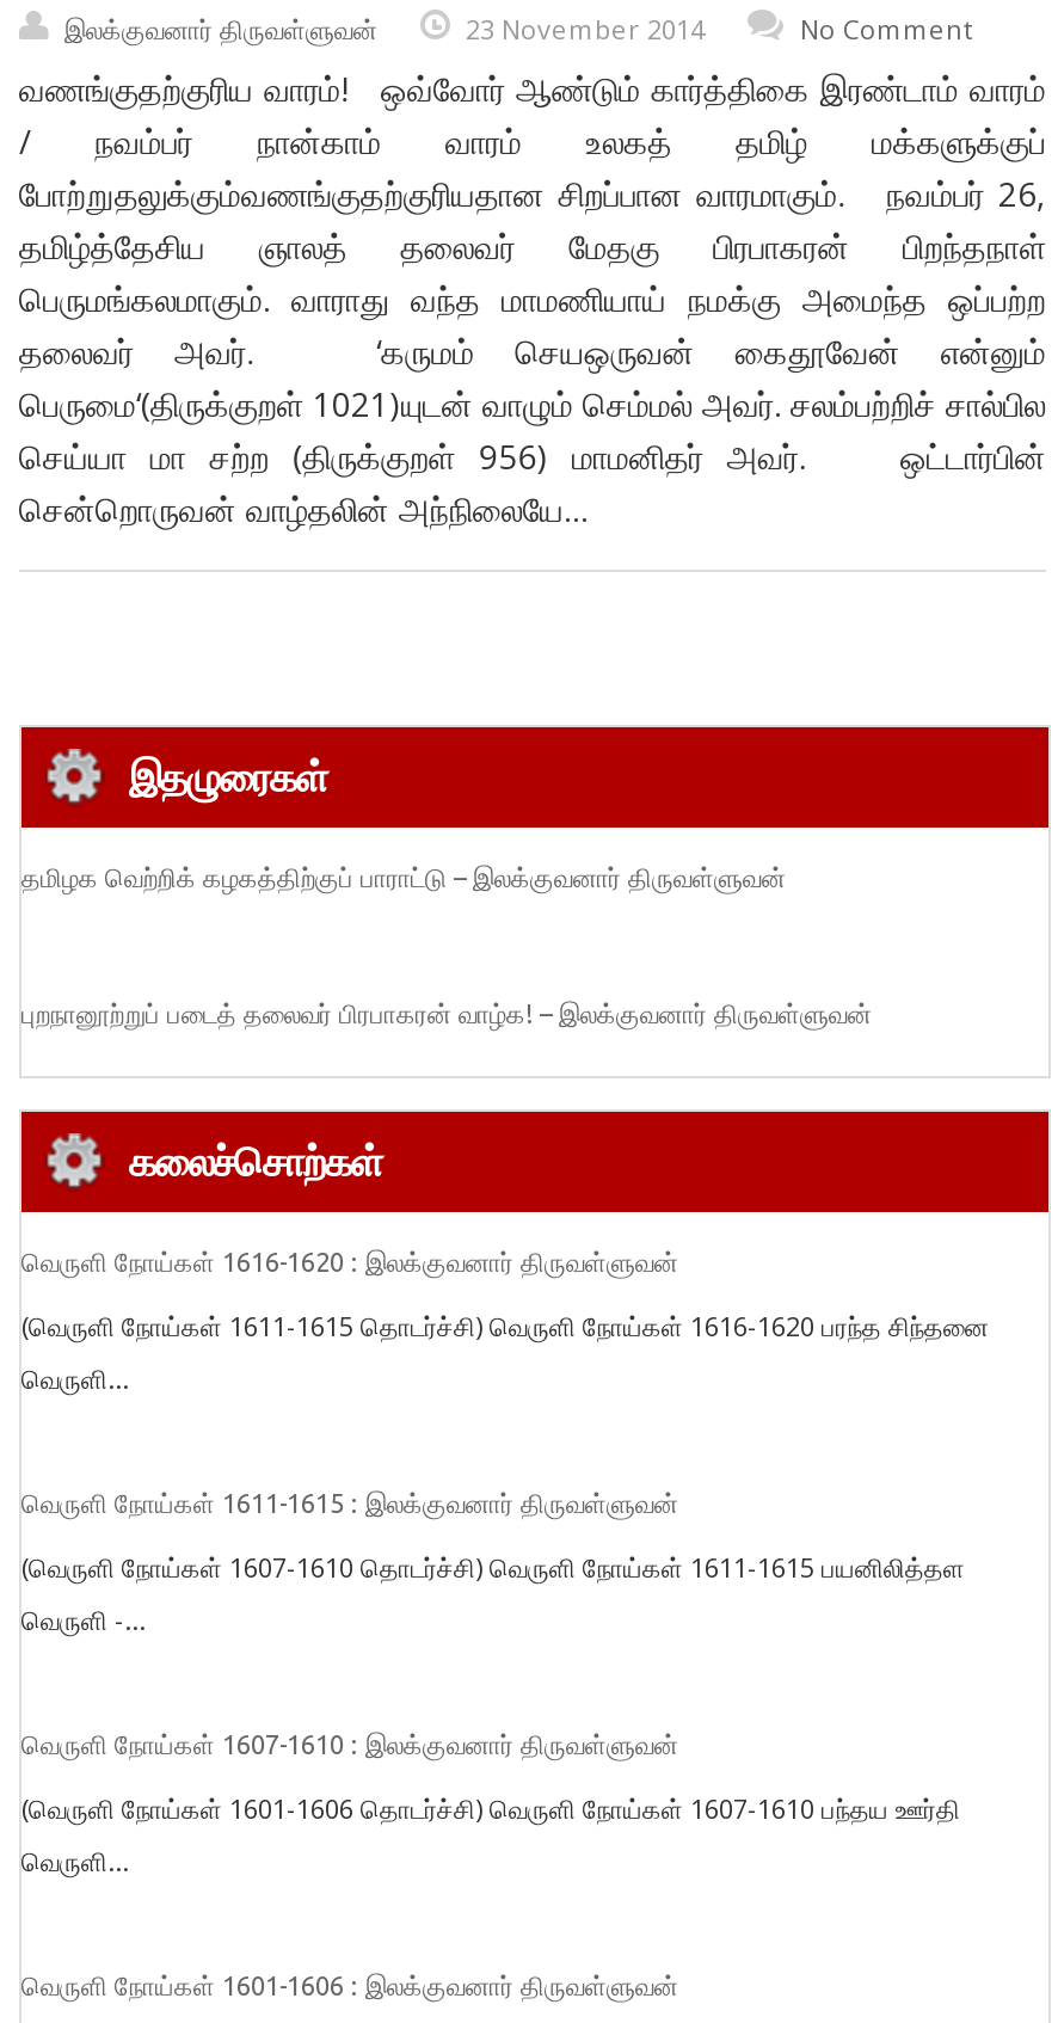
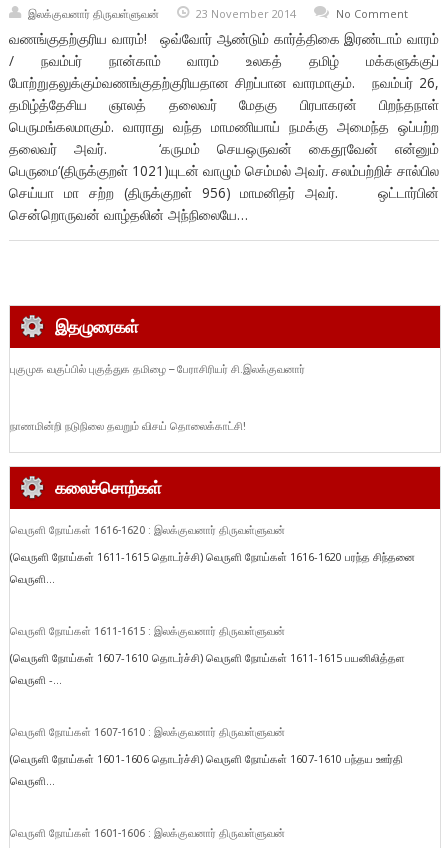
[21,863,786,891] தமிழக வெற்றிக் கழகத்திற்குப் பாராட்டு – இலக்குவனார் திருவள்ளுவன் -> [10,363,305,375] புகுமுக வகுப்பில் புகுத்துக தமிழை – பேராசிரியர் சி.இலக்குவனார்
[21,999,872,1028] புறநானூற்றுப் படைத் தலைவர் பிரபாகரன் வாழ்க! – இலக்குவனார் திருவள்ளுவன் -> [10,420,246,432] நாணமின்றி நடுநிலை தவறும் விசய் தொலைக்காட்சி!

